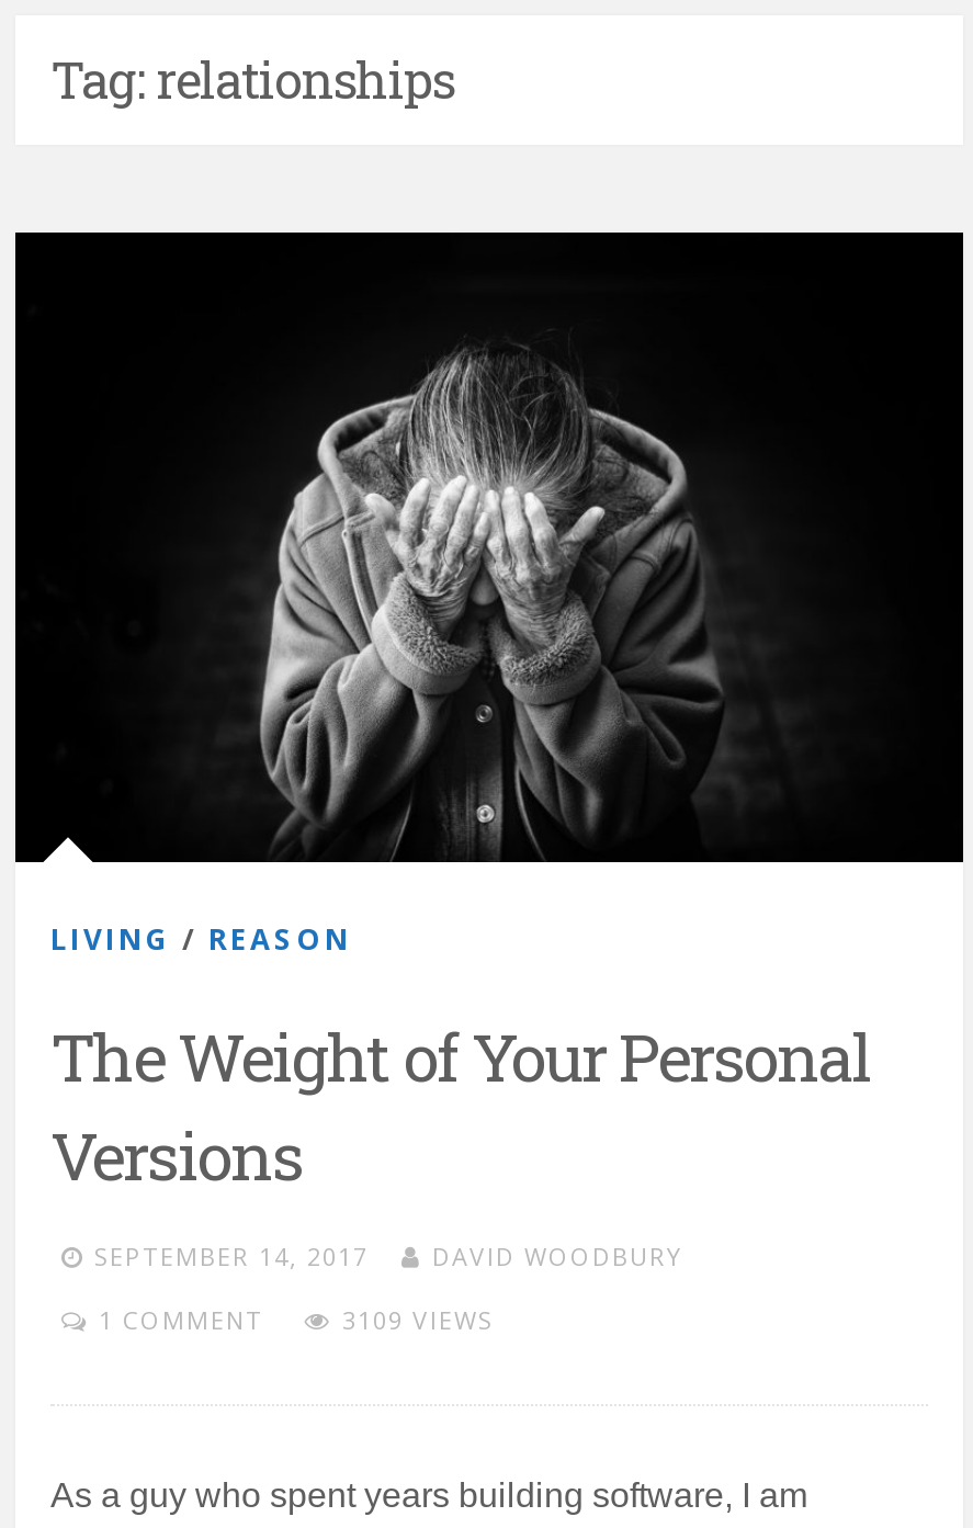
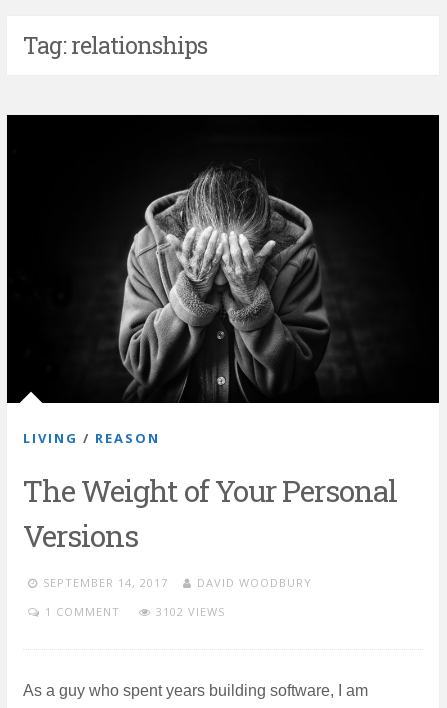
[342,1304,494,1337] 3109 VIEWS -> [156,603,225,618] 3102 VIEWS

